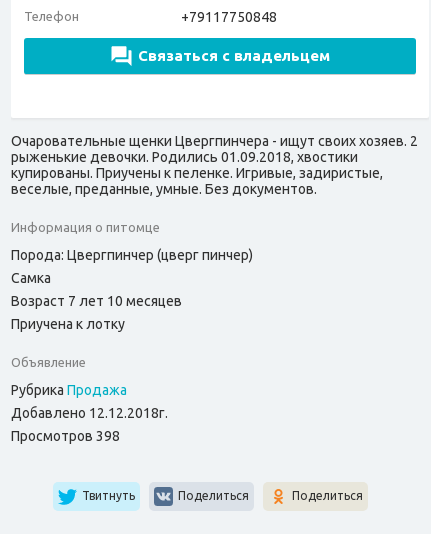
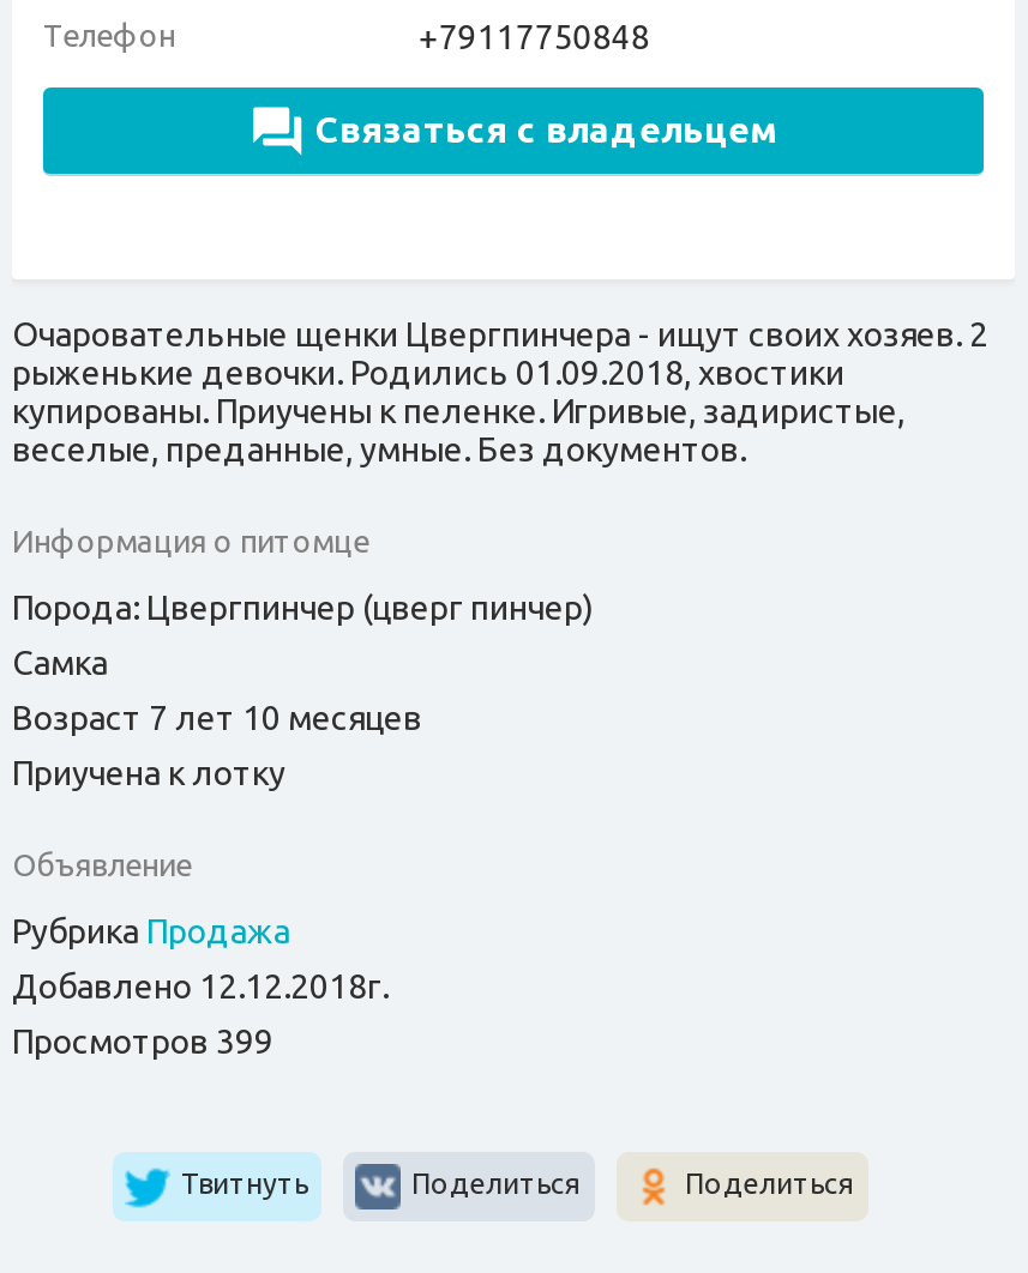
[11,428,120,444] Просмотров 398 -> [12,1022,273,1061] Просмотров 399

